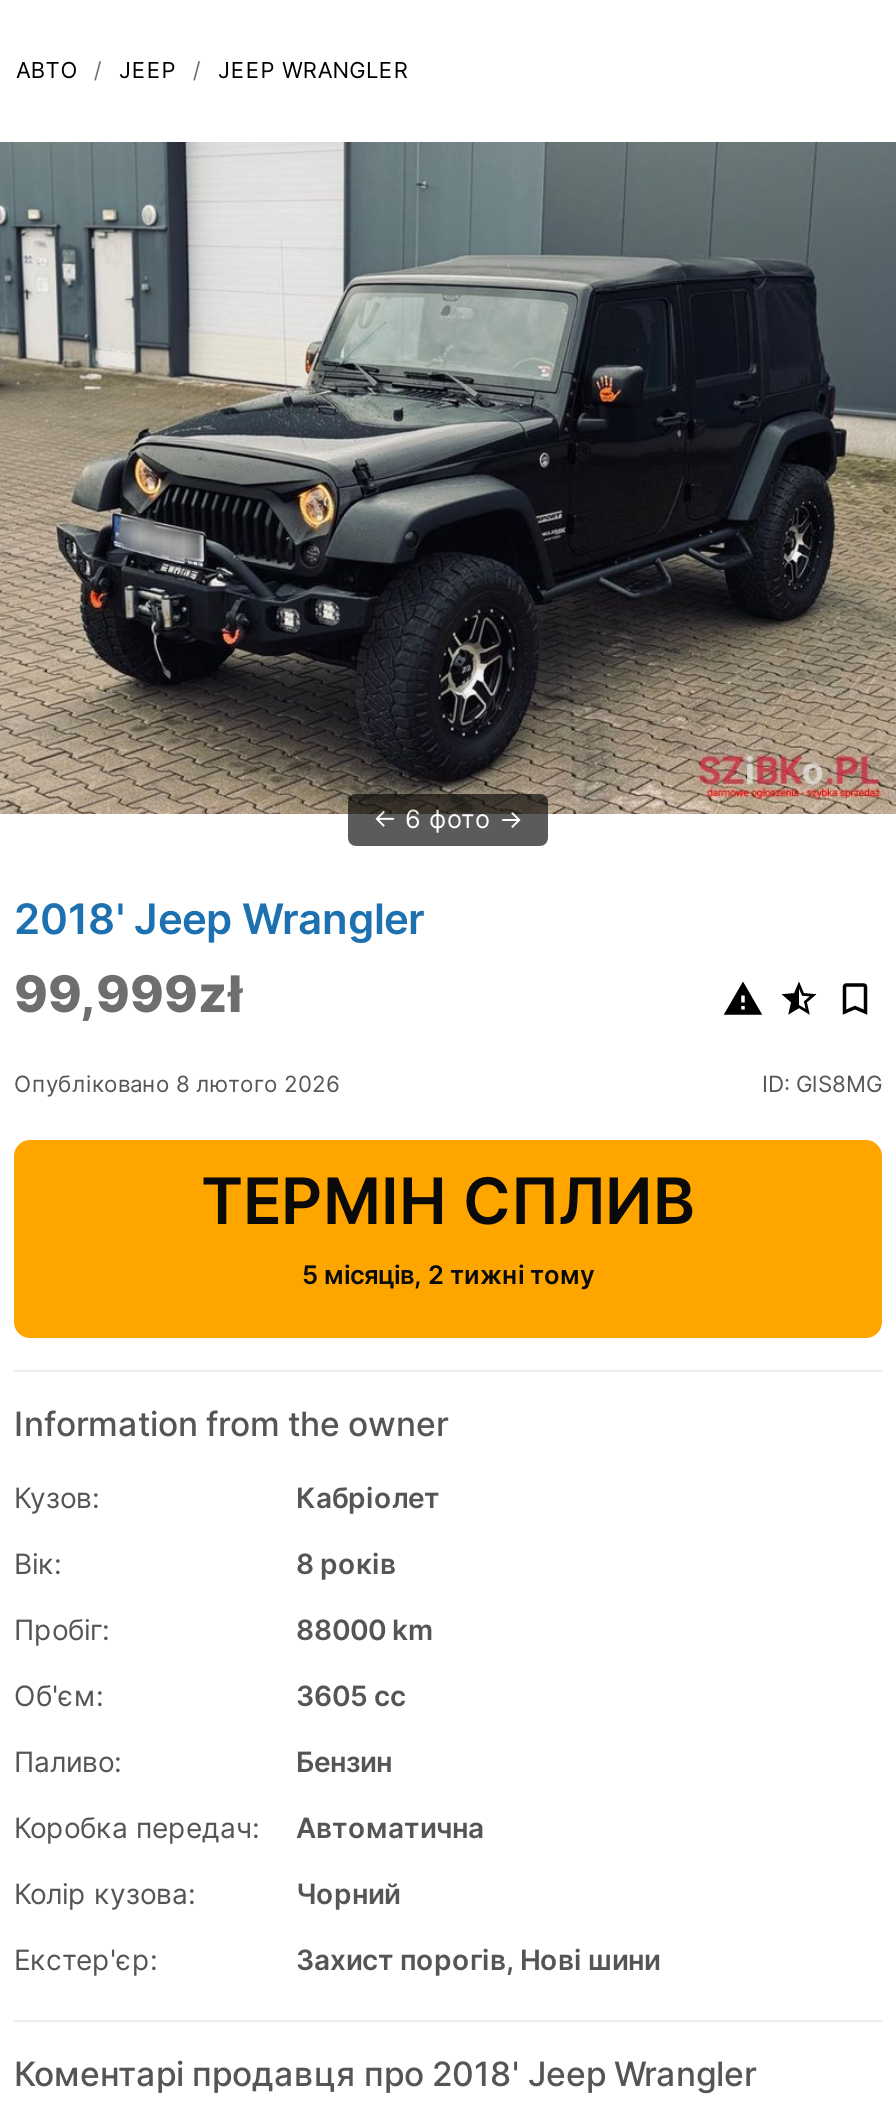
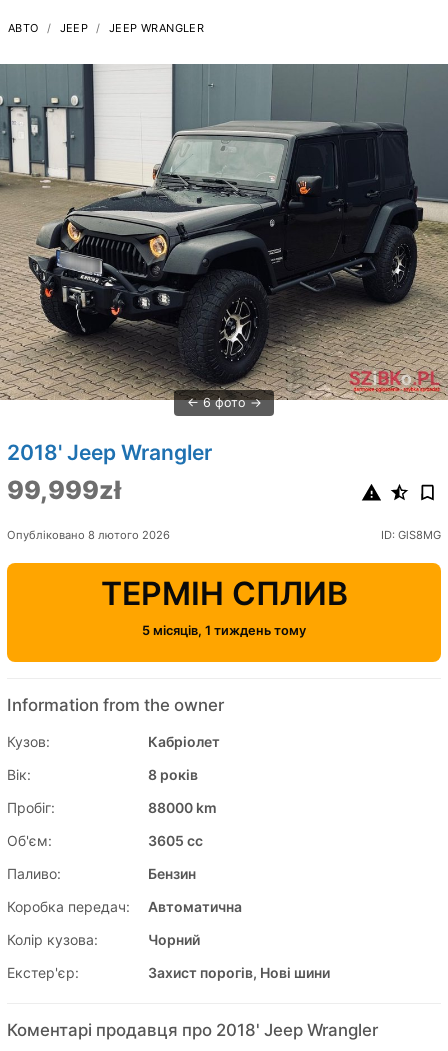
[302,1259,594,1289] 5 місяців, 2 тижні тому -> [142,622,306,637] 5 місяців, 1 тиждень тому

